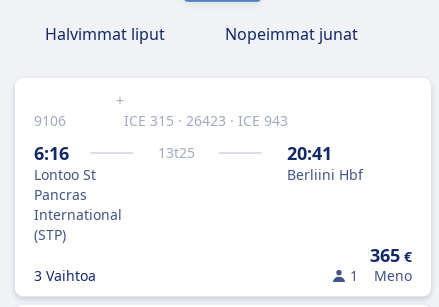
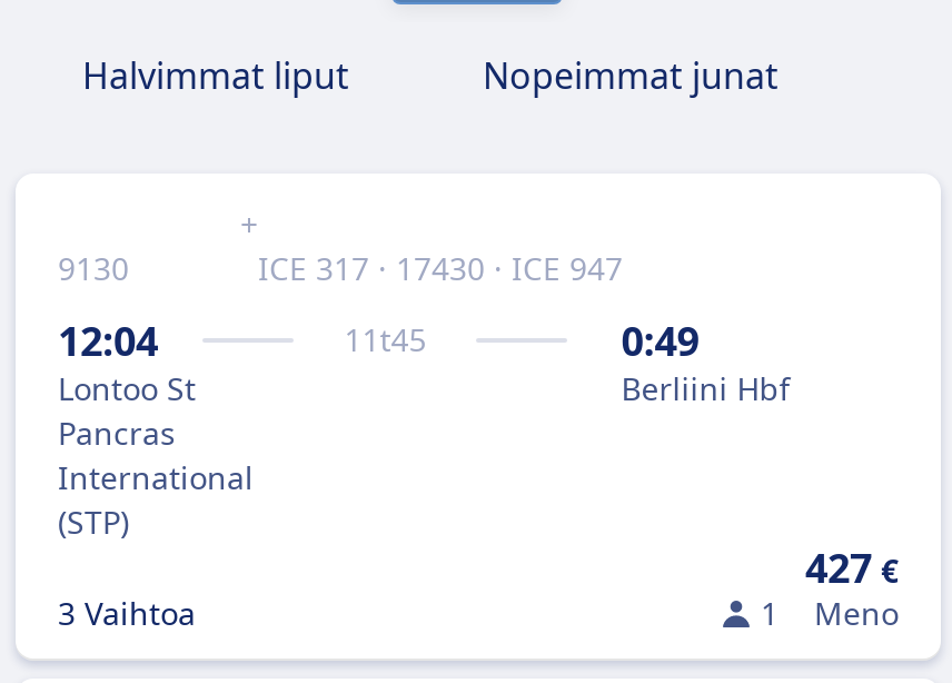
[34,111,66,130] 9106 -> [58,247,129,289] 9130
[124,111,288,130] ICE 315 · 26423 · ICE 943 -> [258,247,623,289] ICE 317 · 17430 · ICE 947
[34,141,69,165] 6:16 -> [58,314,158,367] 12:04
[158,143,195,162] 13t25 -> [344,318,426,360] 11t45
[287,141,332,165] 20:41 -> [621,314,699,367] 0:49
[370,243,412,267] 365 € -> [805,541,899,594] 427 €

